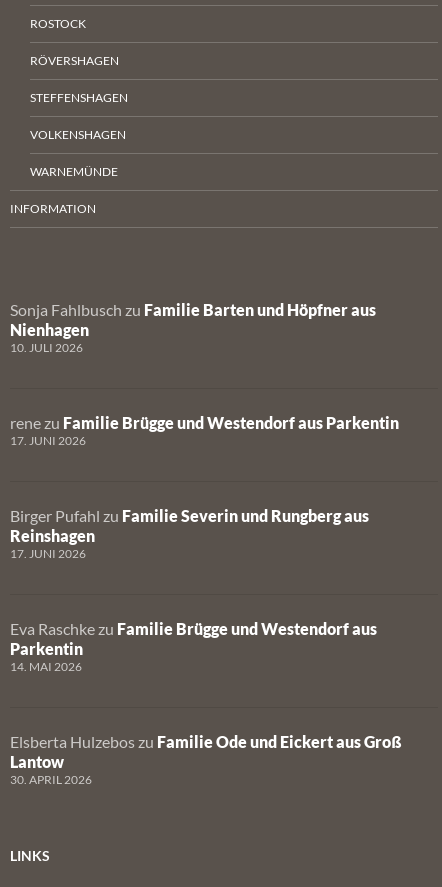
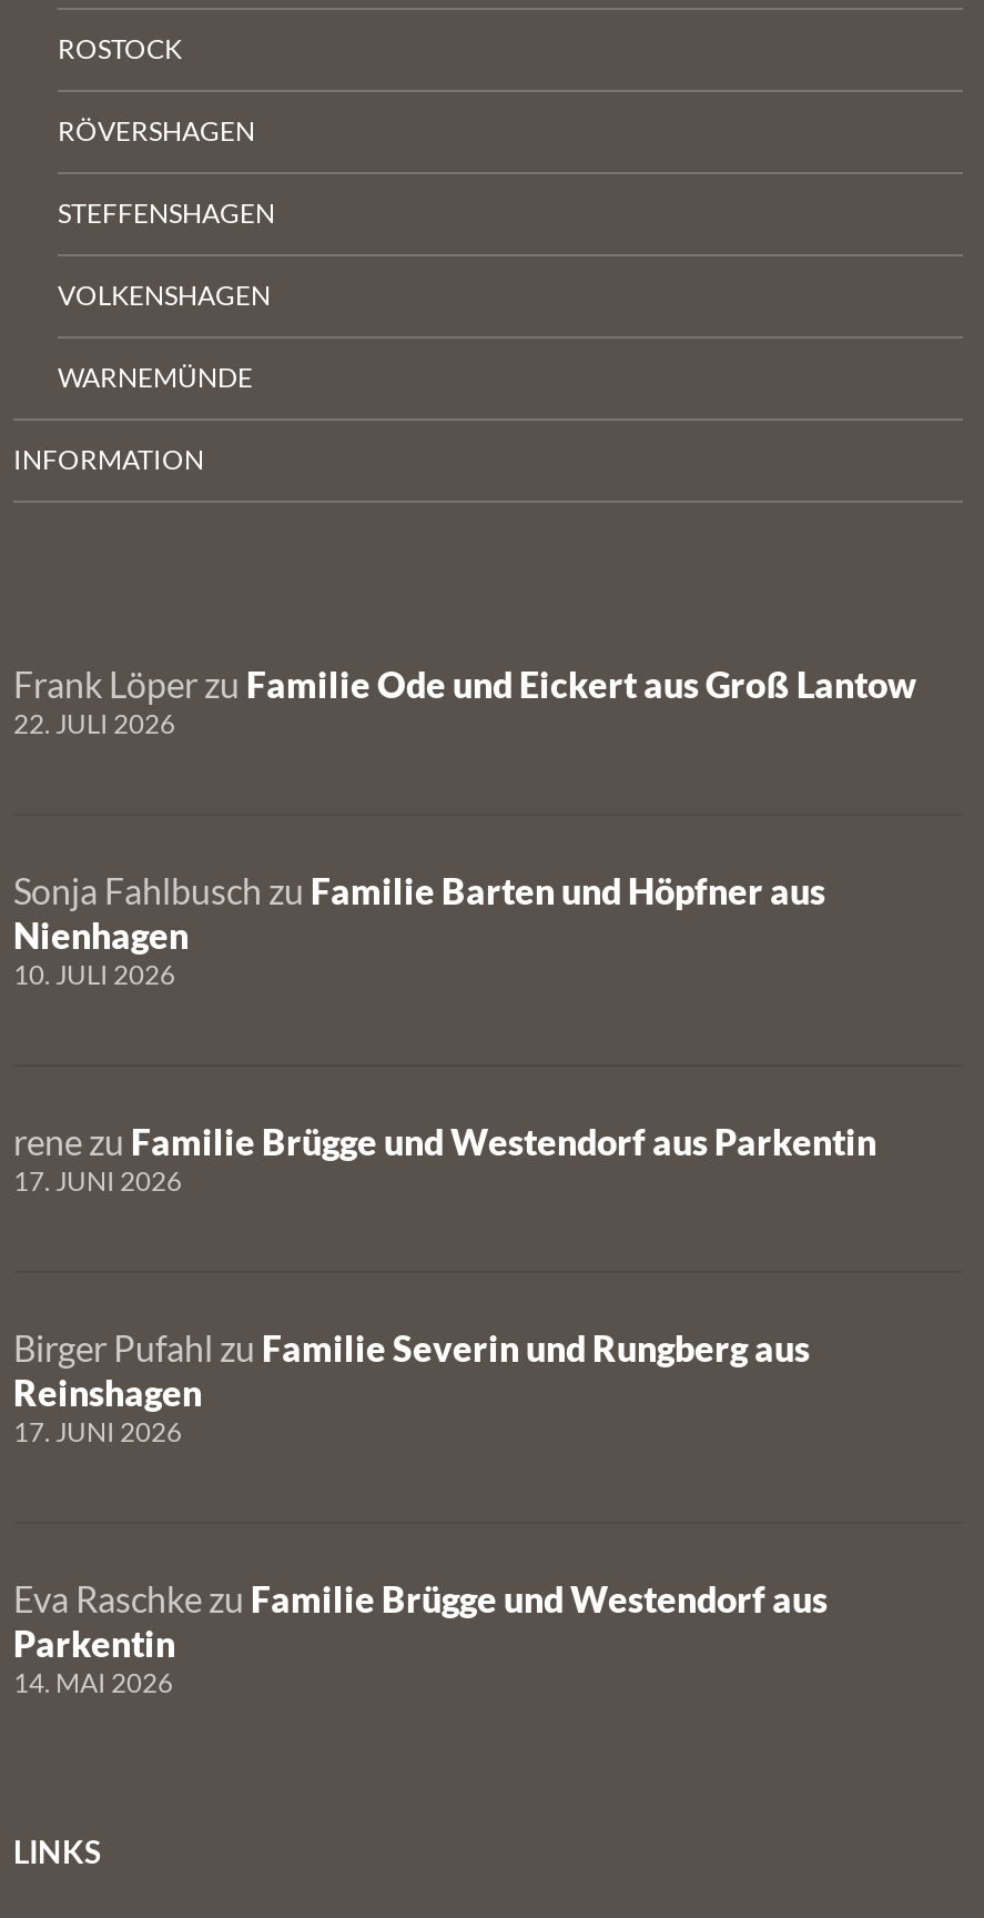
none -> [13,663,916,740] Frank Löper zu Familie Ode und Eickert aus Groß Lantow | 22. JULI 2026
moved [10,300,399,674] -> [13,869,876,1699]: Sonja Fahlbusch zu Familie Barten und Höpfner aus | Nienhagen | 10. JULI 2026 | ... | Parkentin | 14. MAI 2026
[10,732,402,787] Elsberta Hulzebos zu Familie Ode und Eickert aus Groß | Lantow | 30. APRIL 2026 -> none

